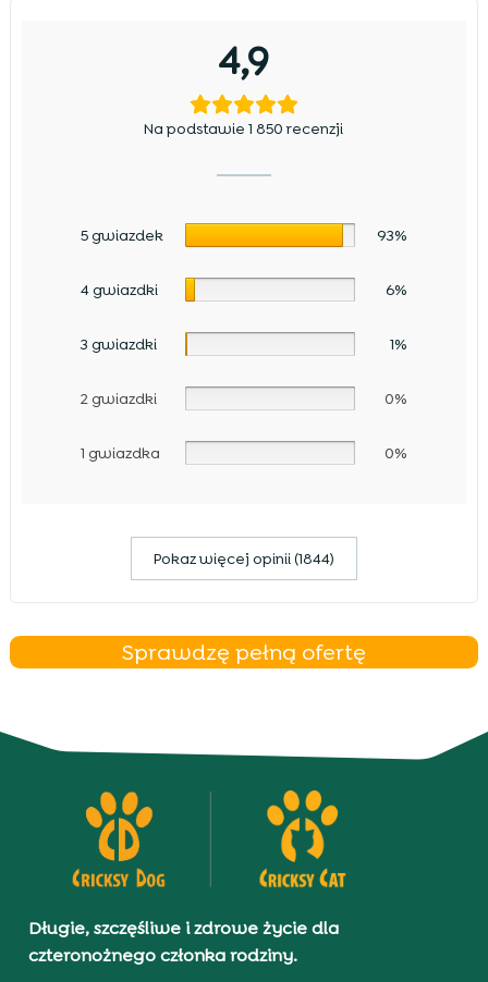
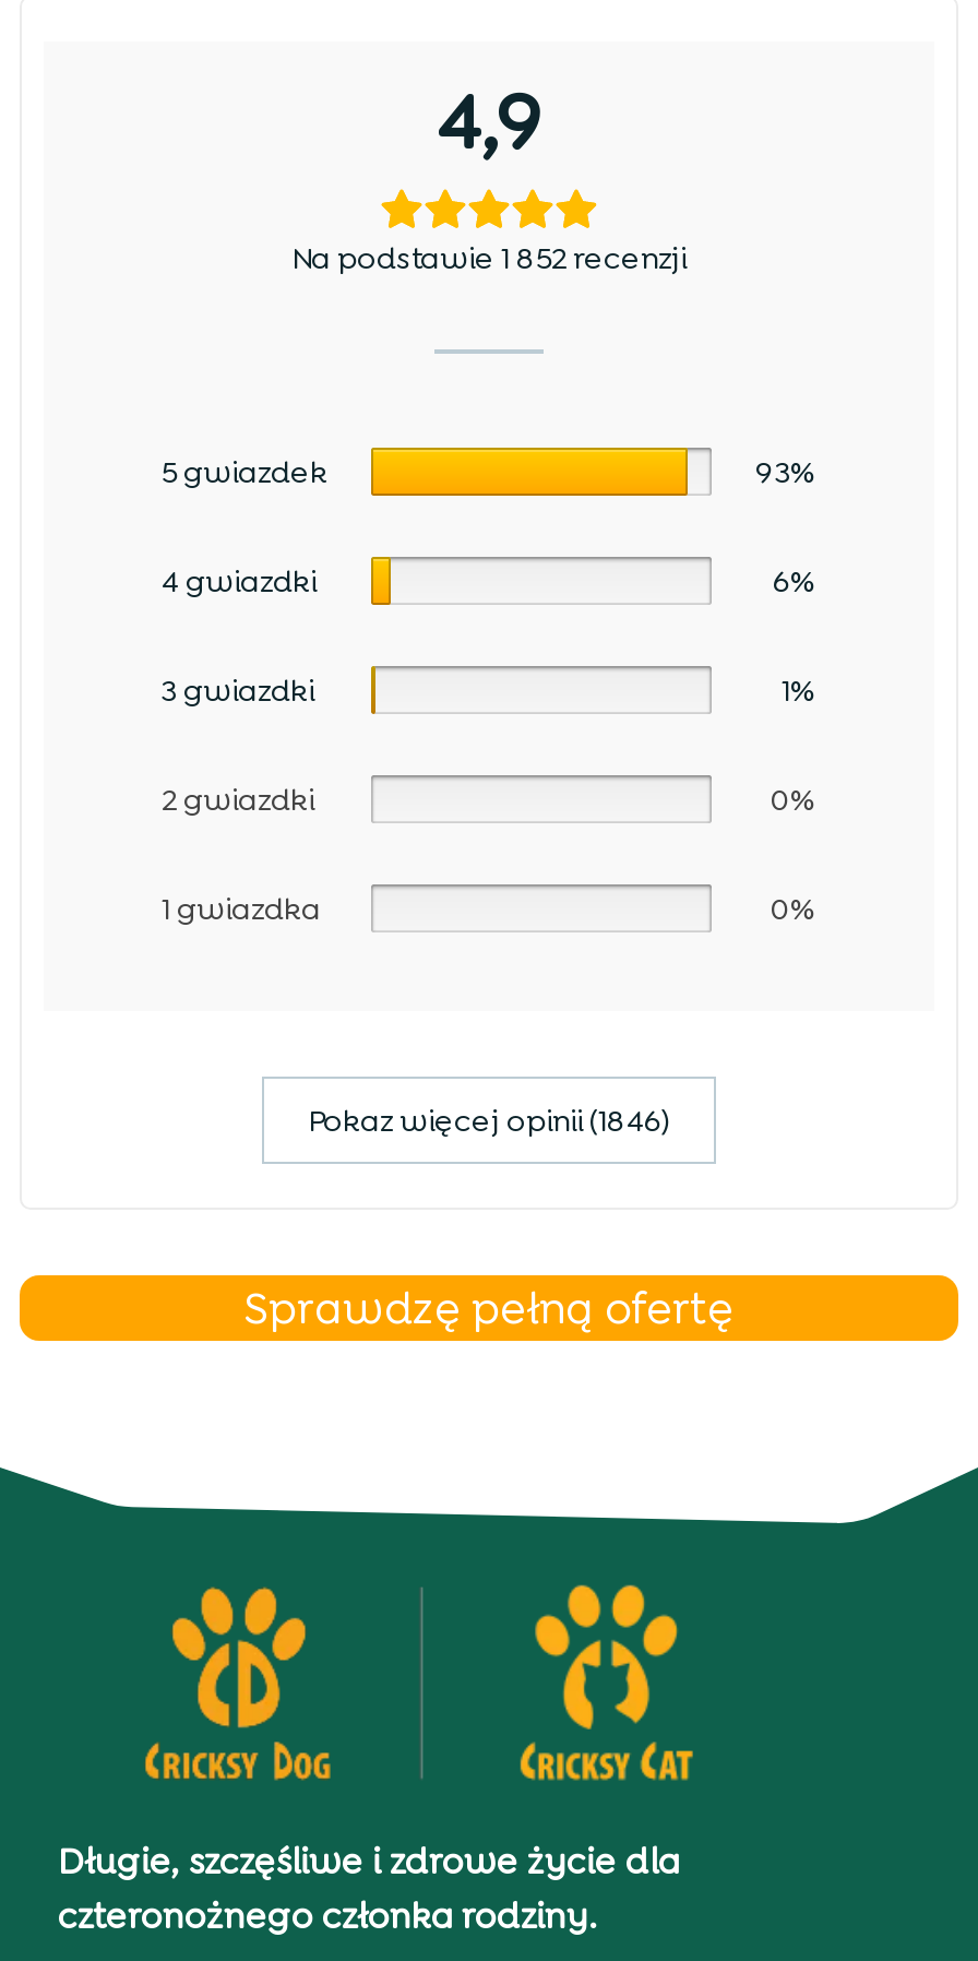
[144,119,344,139] Na podstawie 1 850 recenzji -> [291,239,687,278] Na podstawie 1 852 recenzji
[154,549,334,569] Pokaz więcej opinii (1844) -> [308,1101,670,1141] Pokaz więcej opinii (1846)

